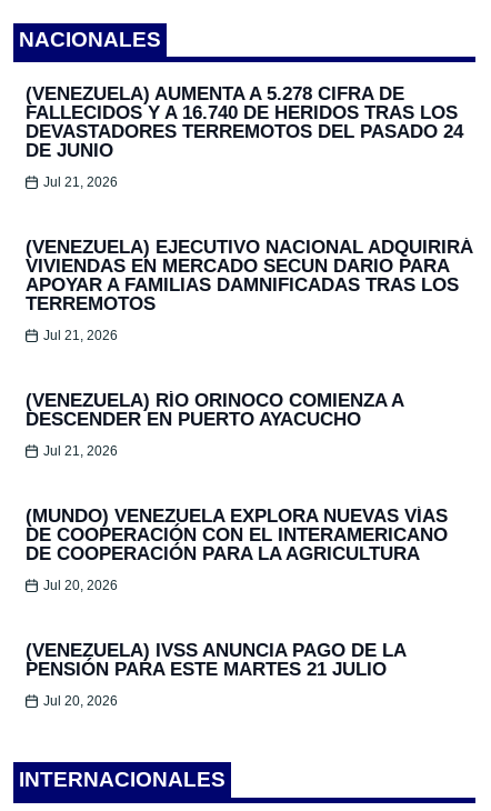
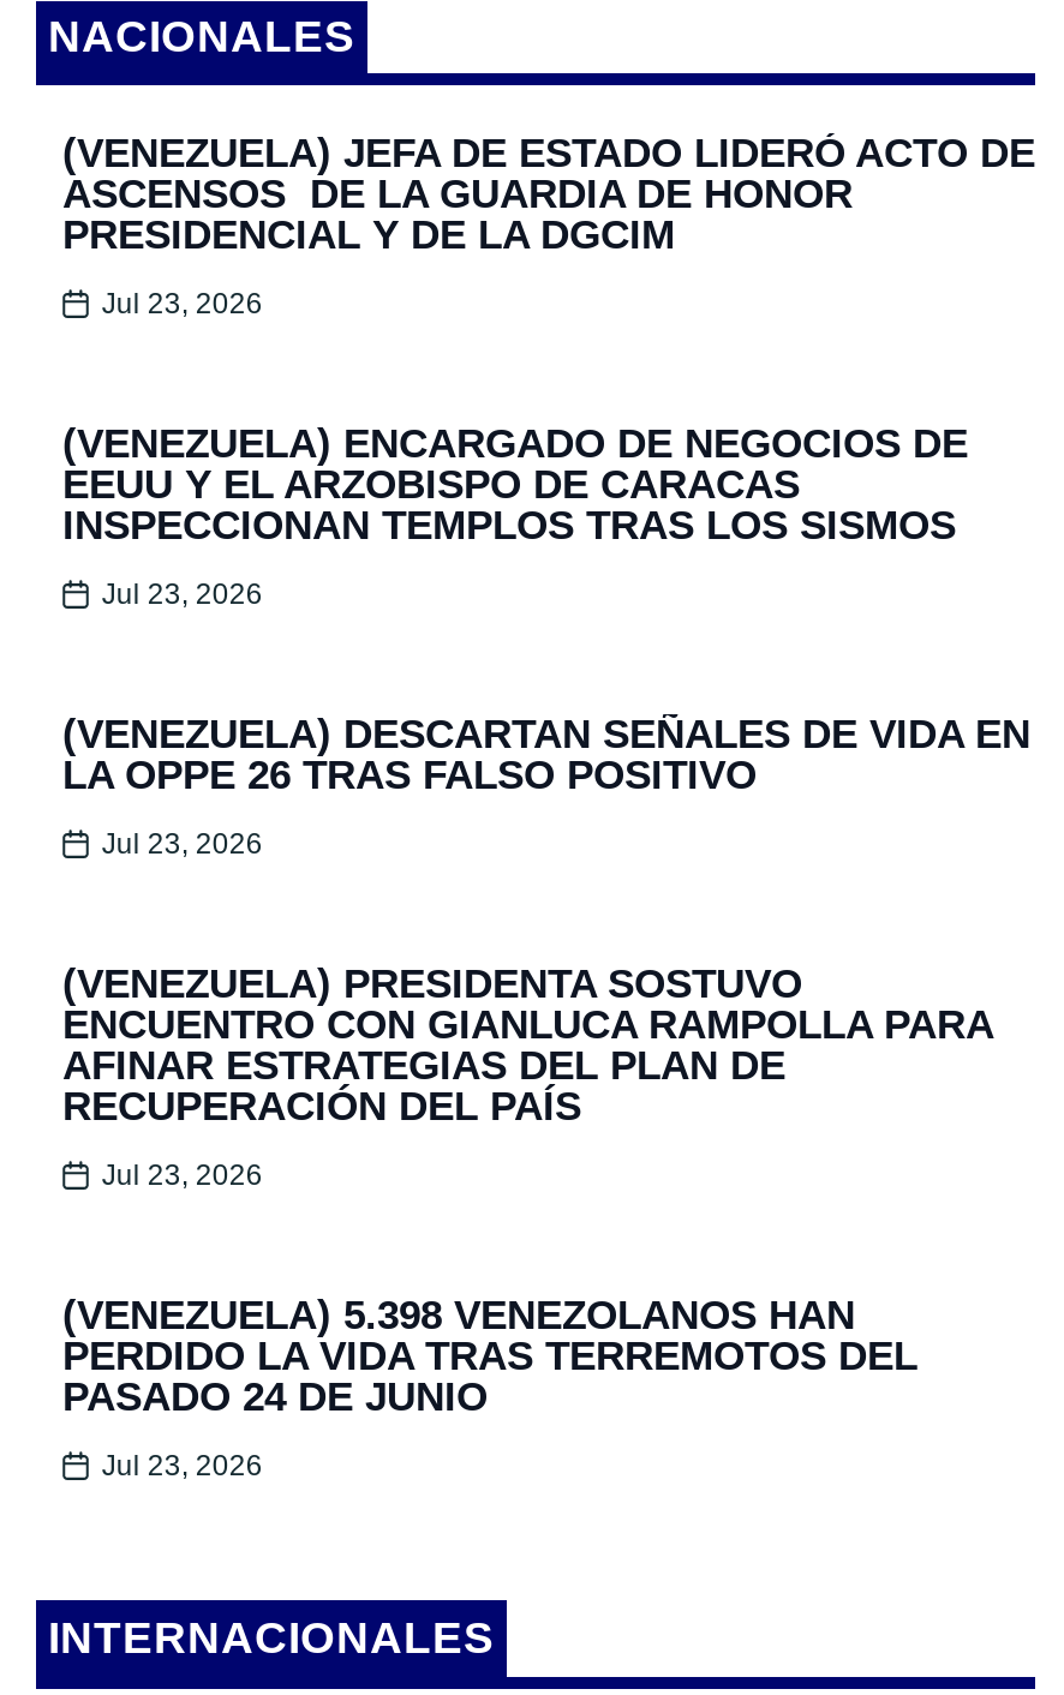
[26,83,463,161] (VENEZUELA) AUMENTA A 5.278 CIFRA DE | FALLECIDOS Y A 16.740 DE HERIDOS TRAS LOS | DEVASTADORES TERREMOTOS DEL PASADO 24 | DE JUNIO -> [62,132,1035,259] (VENEZUELA) JEFA DE ESTADO LIDERÓ ACTO DE | ASCENSOS DE LA GUARDIA DE HONOR | PRESIDENCIAL Y DE LA DGCIM
[44,174,118,189] Jul 21, 2026 -> [102,288,263,322] Jul 23, 2026
[26,236,473,314] (VENEZUELA) EJECUTIVO NACIONAL ADQUIRIRÁ | VIVIENDAS EN MERCADO SECUN DARIO PARA | APOYAR A FAMILIAS DAMNIFICADAS TRAS LOS | TERREMOTOS -> [62,423,968,550] (VENEZUELA) ENCARGADO DE NEGOCIOS DE | EEUU Y EL ARZOBISPO DE CARACAS | INSPECCIONAN TEMPLOS TRAS LOS SISMOS
[44,327,118,343] Jul 21, 2026 -> [102,579,263,612] Jul 23, 2026
[26,389,403,429] (VENEZUELA) RÍO ORINOCO COMIENZA A | DESCENDER EN PUERTO AYACUCHO -> [62,713,1030,799] (VENEZUELA) DESCARTAN SEÑALES DE VIDA EN | LA OPPE 26 TRAS FALSO POSITIVO
[44,443,118,458] Jul 21, 2026 -> [102,828,263,862] Jul 23, 2026
[26,505,448,564] (MUNDO) VENEZUELA EXPLORA NUEVAS VÍAS | DE COOPERACIÓN CON EL INTERAMERICANO | DE COOPERACIÓN PARA LA AGRICULTURA -> [62,963,992,1131] (VENEZUELA) PRESIDENTA SOSTUVO | ENCUENTRO CON GIANLUCA RAMPOLLA PARA | AFINAR ESTRATEGIAS DEL PLAN DE | RECUPERACIÓN DEL PAÍS
[44,577,118,593] Jul 20, 2026 -> [102,1160,263,1193] Jul 23, 2026
[26,639,405,679] (VENEZUELA) IVSS ANUNCIA PAGO DE LA | PENSIÓN PARA ESTE MARTES 21 JULIO -> [62,1294,917,1421] (VENEZUELA) 5.398 VENEZOLANOS HAN | PERDIDO LA VIDA TRAS TERREMOTOS DEL | PASADO 24 DE JUNIO
[44,693,118,708] Jul 20, 2026 -> [102,1450,263,1484] Jul 23, 2026

